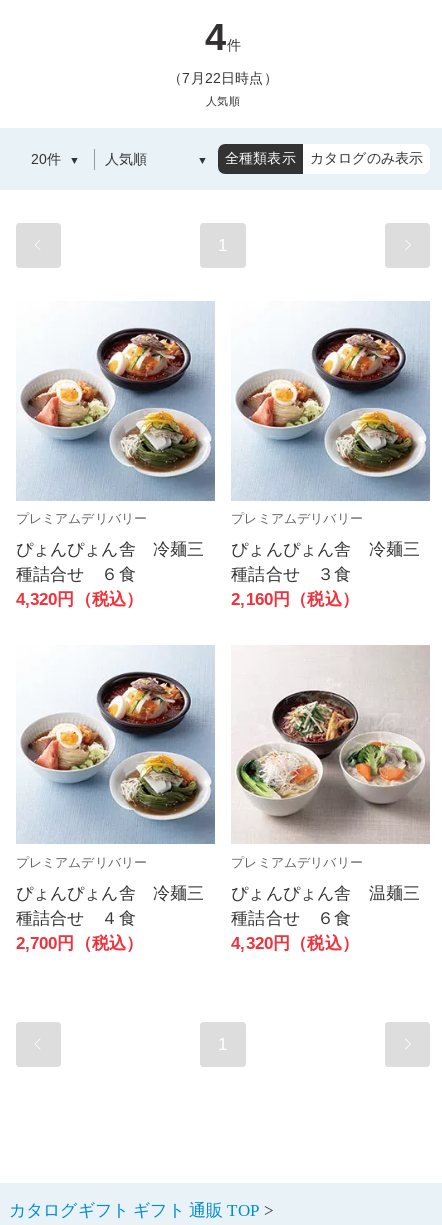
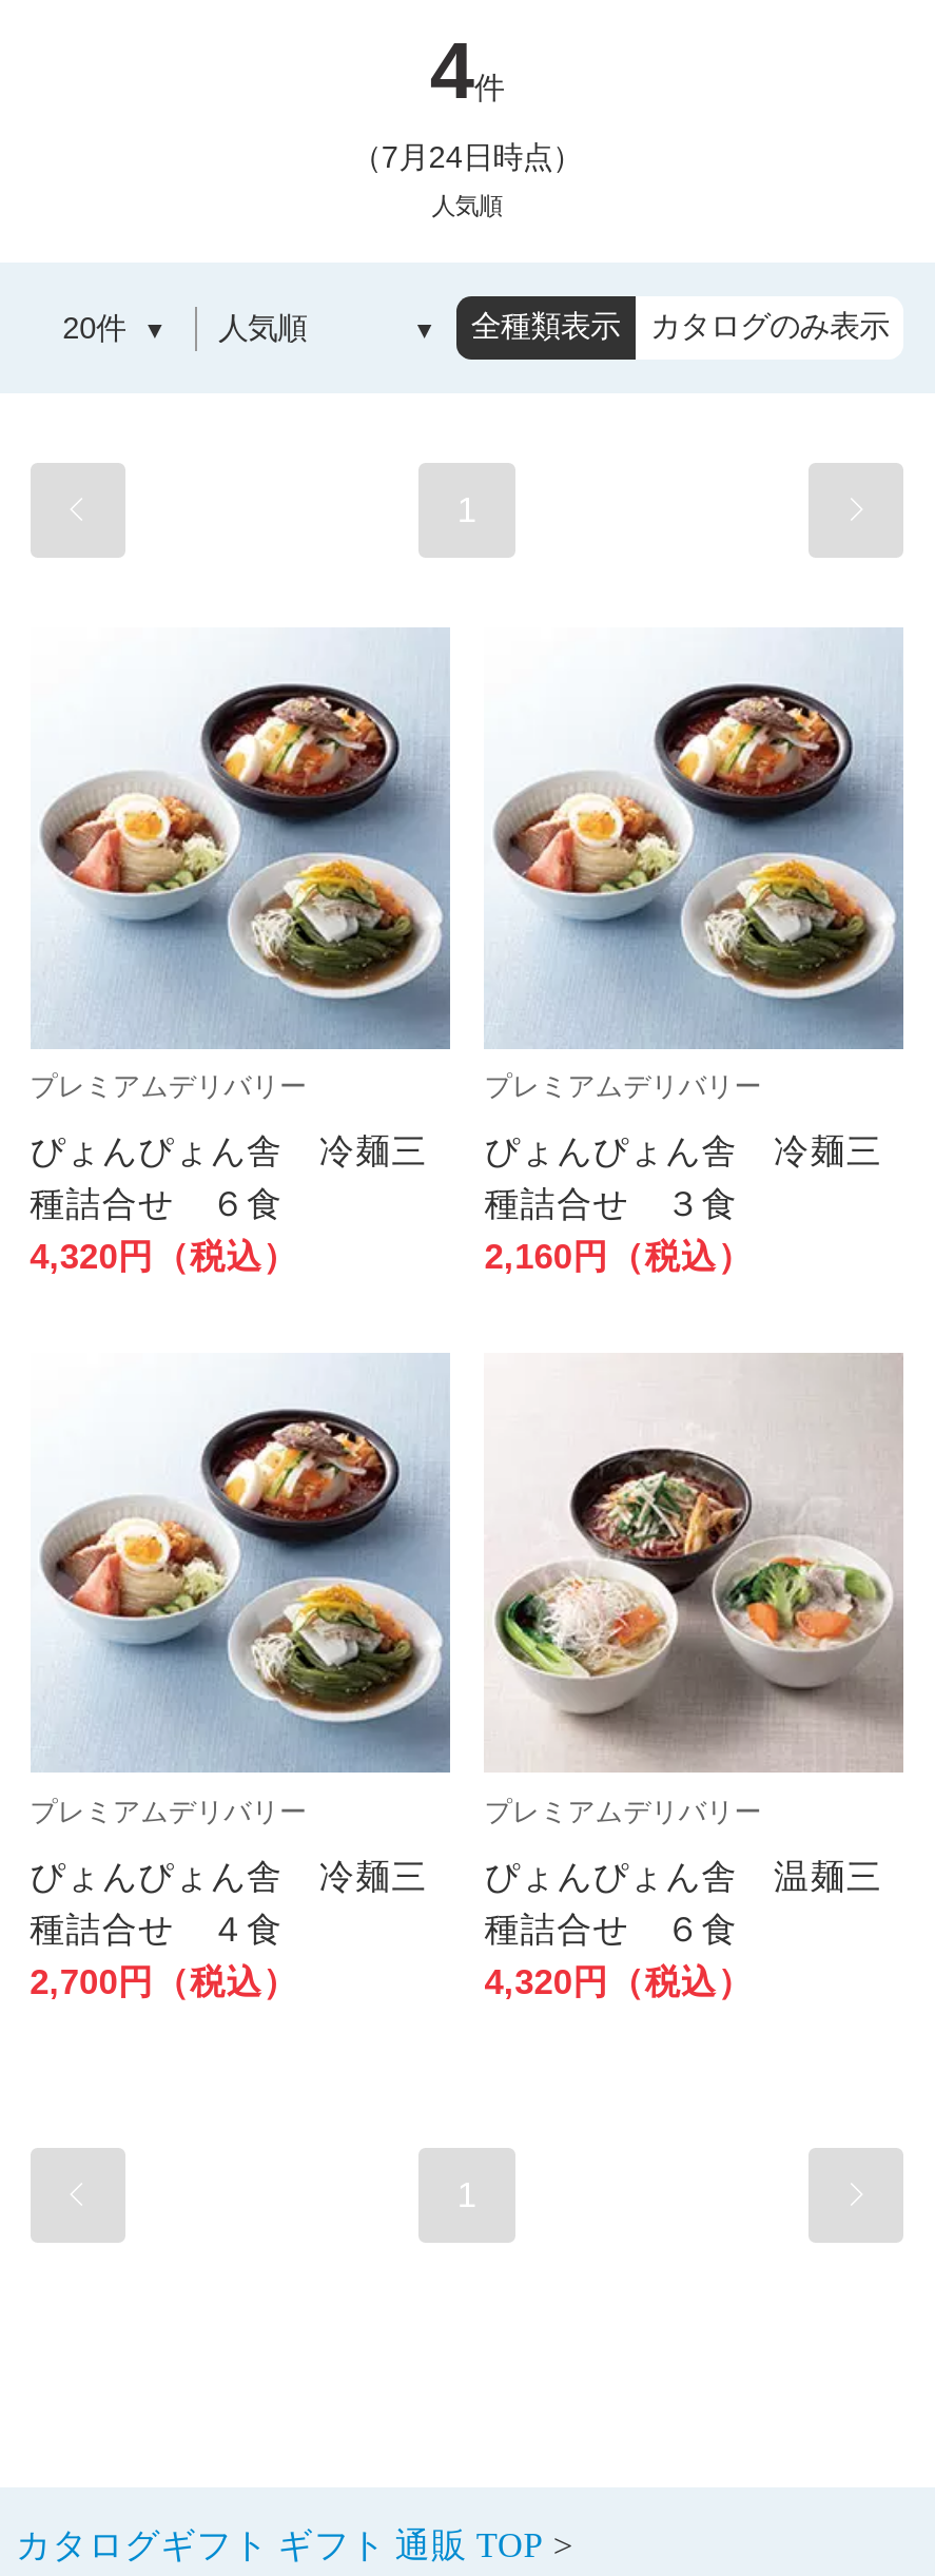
[168,70,278,86] （7月22日時点） -> [352,140,582,174] （7月24日時点）

